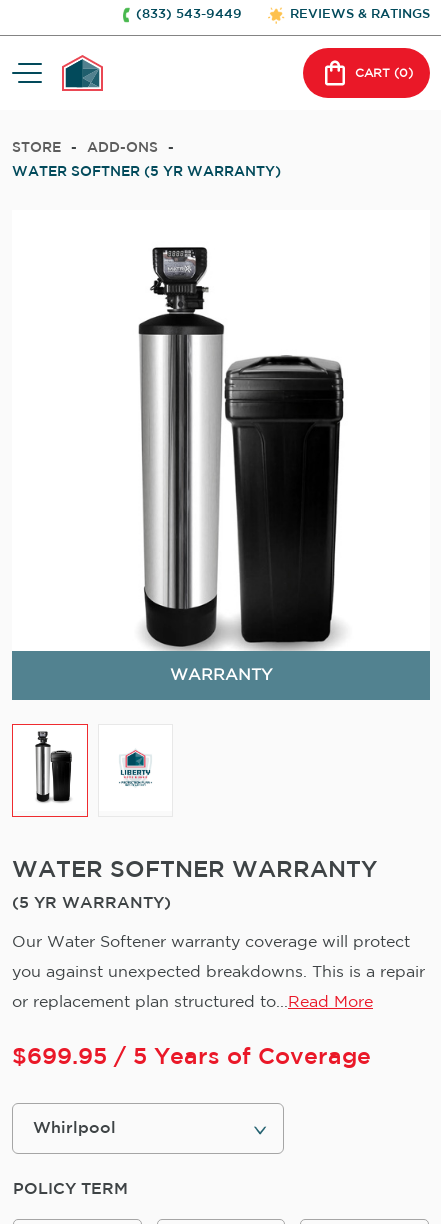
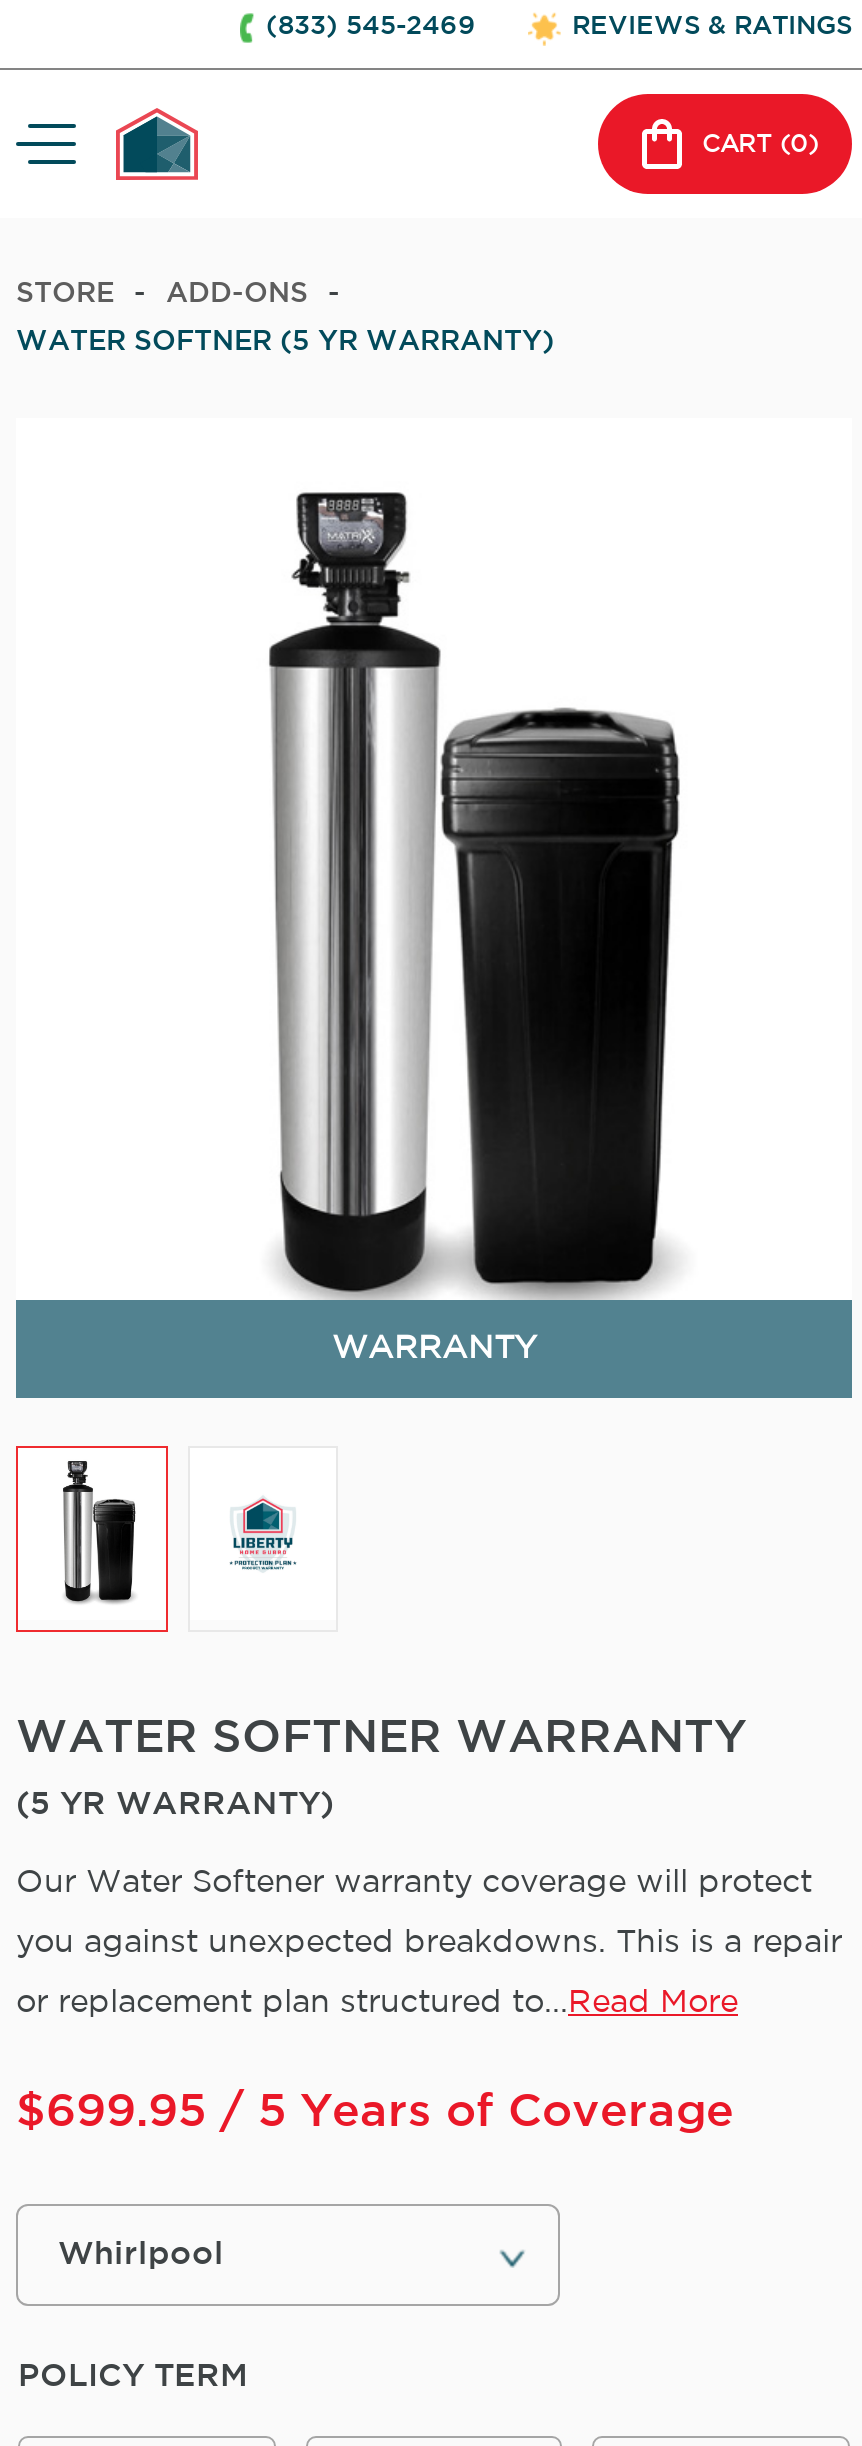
[136,9,242,20] (833) 543-9449 -> [266,16,476,38] (833) 545-2469

